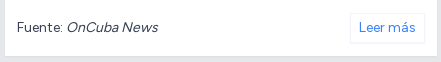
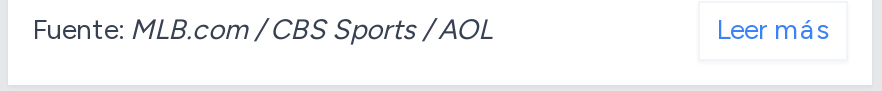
[17,19,158,36] Fuente: OnCuba News -> [32,12,492,46] Fuente: MLB.com / CBS Sports / AOL

